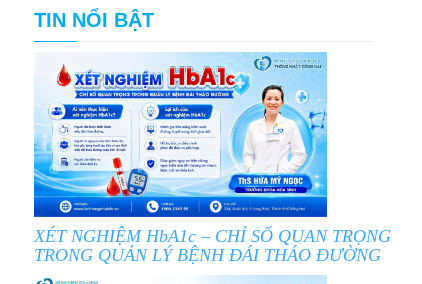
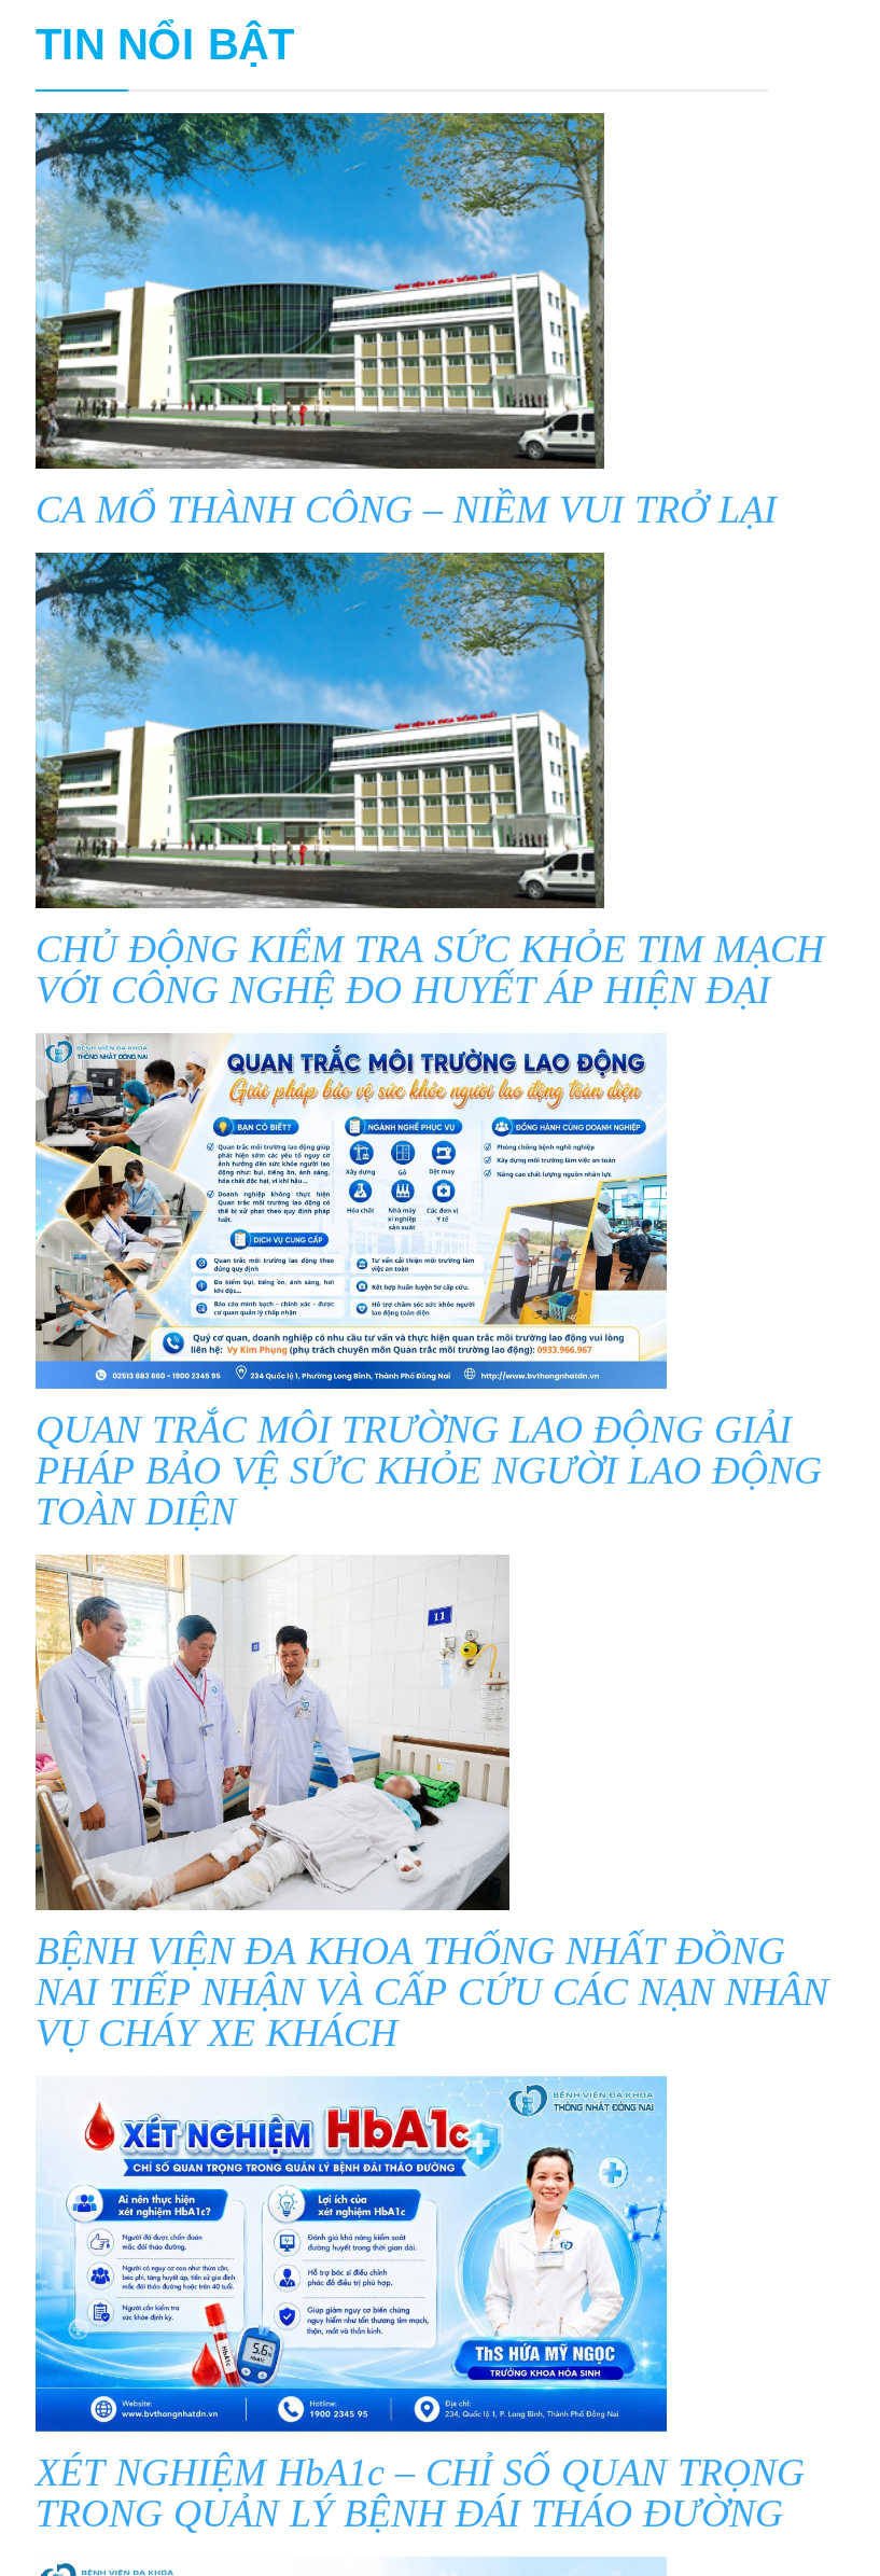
none -> [33,111,777,532] [image] | CA MỔ THÀNH CÔNG – NIỀM VUI TRỞ LẠI
none -> [33,551,824,1012] [image] | CHỦ ĐỘNG KIỂM TRA SỨC KHỎE TIM MẠCH | VỚI CÔNG NGHỆ ĐO HUYẾT ÁP HIỆN ĐẠI
none -> [33,1033,822,1534] [image] | QUAN TRẮC MÔI TRƯỜNG LAO ĐỘNG GIẢI | PHÁP BẢO VỆ SỨC KHỎE NGƯỜI LAO ĐỘNG | TOÀN DIỆN
none -> [33,1555,828,2055] [image] | BỆNH VIỆN ĐA KHOA THỐNG NHẤT ĐỒNG | NAI TIẾP NHẬN VÀ CẤP CỨU CÁC NẠN NHÂN | VỤ CHÁY XE KHÁCH

